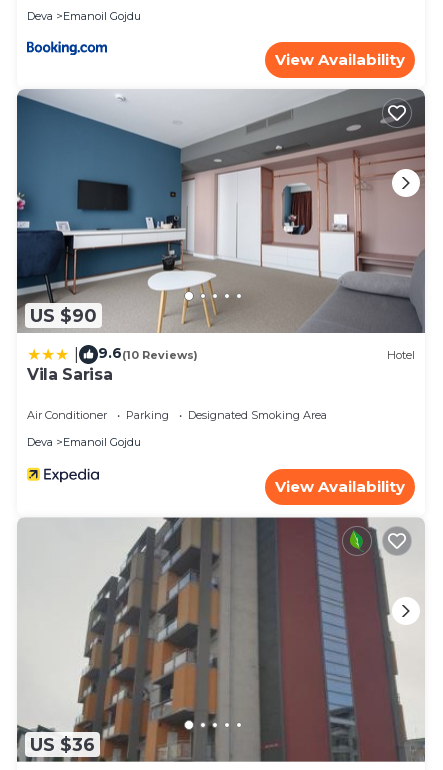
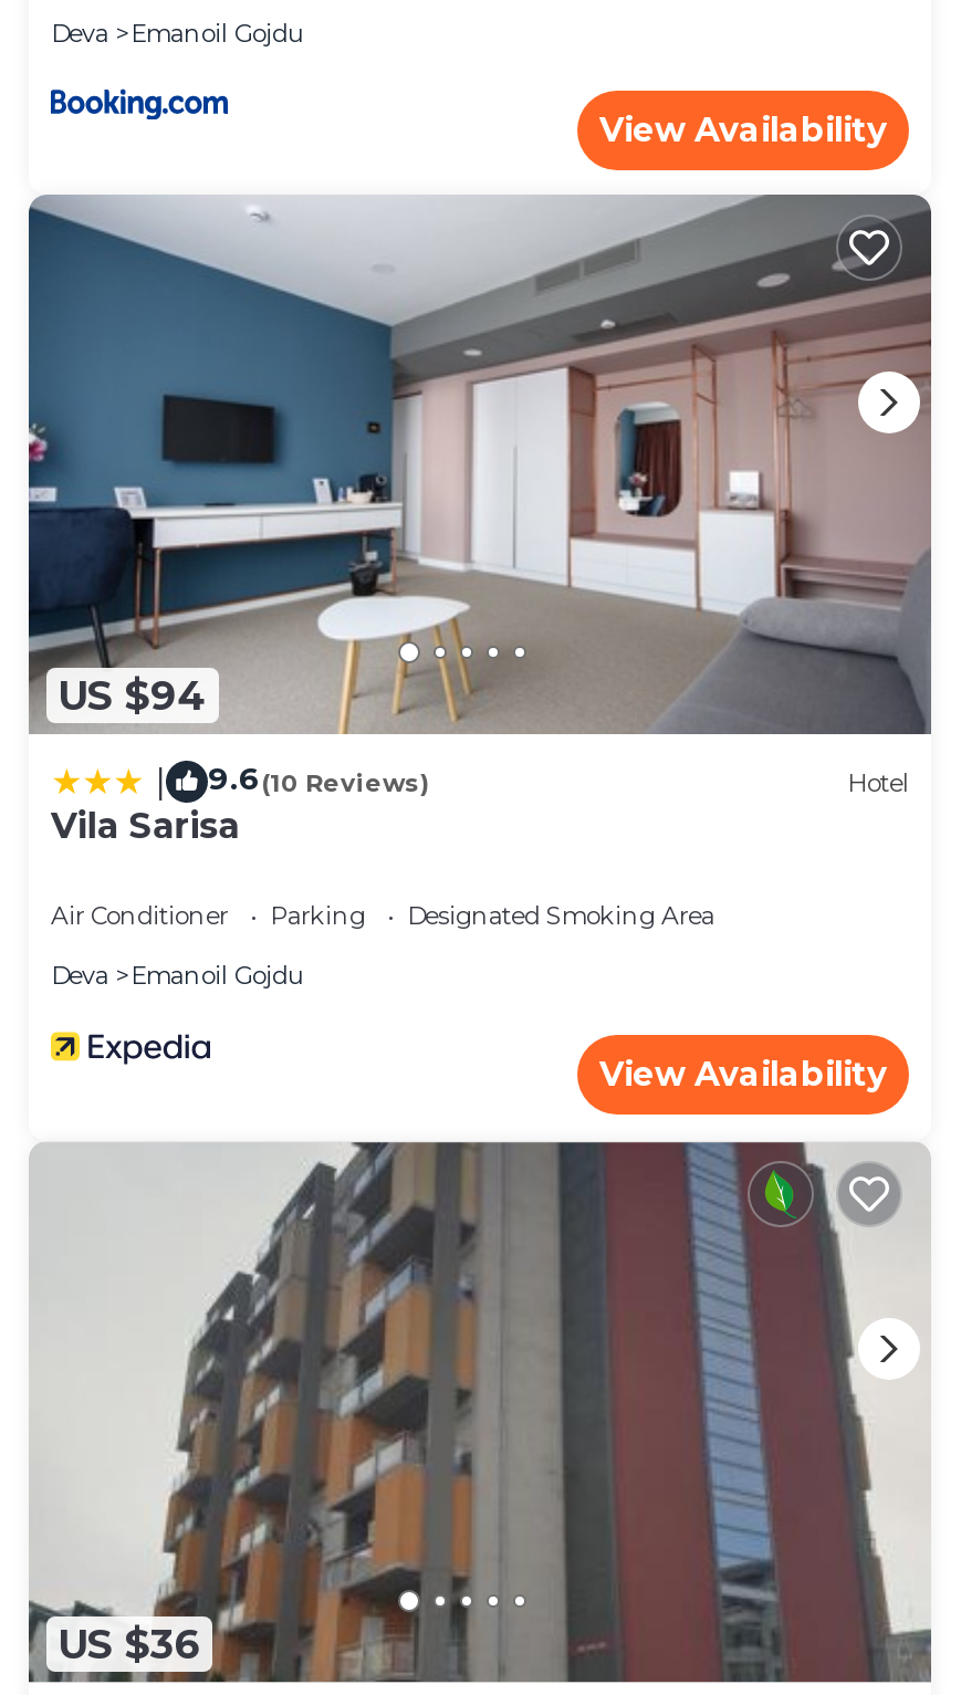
[30,305,97,327] US $90 -> [58,672,208,720] US $94

